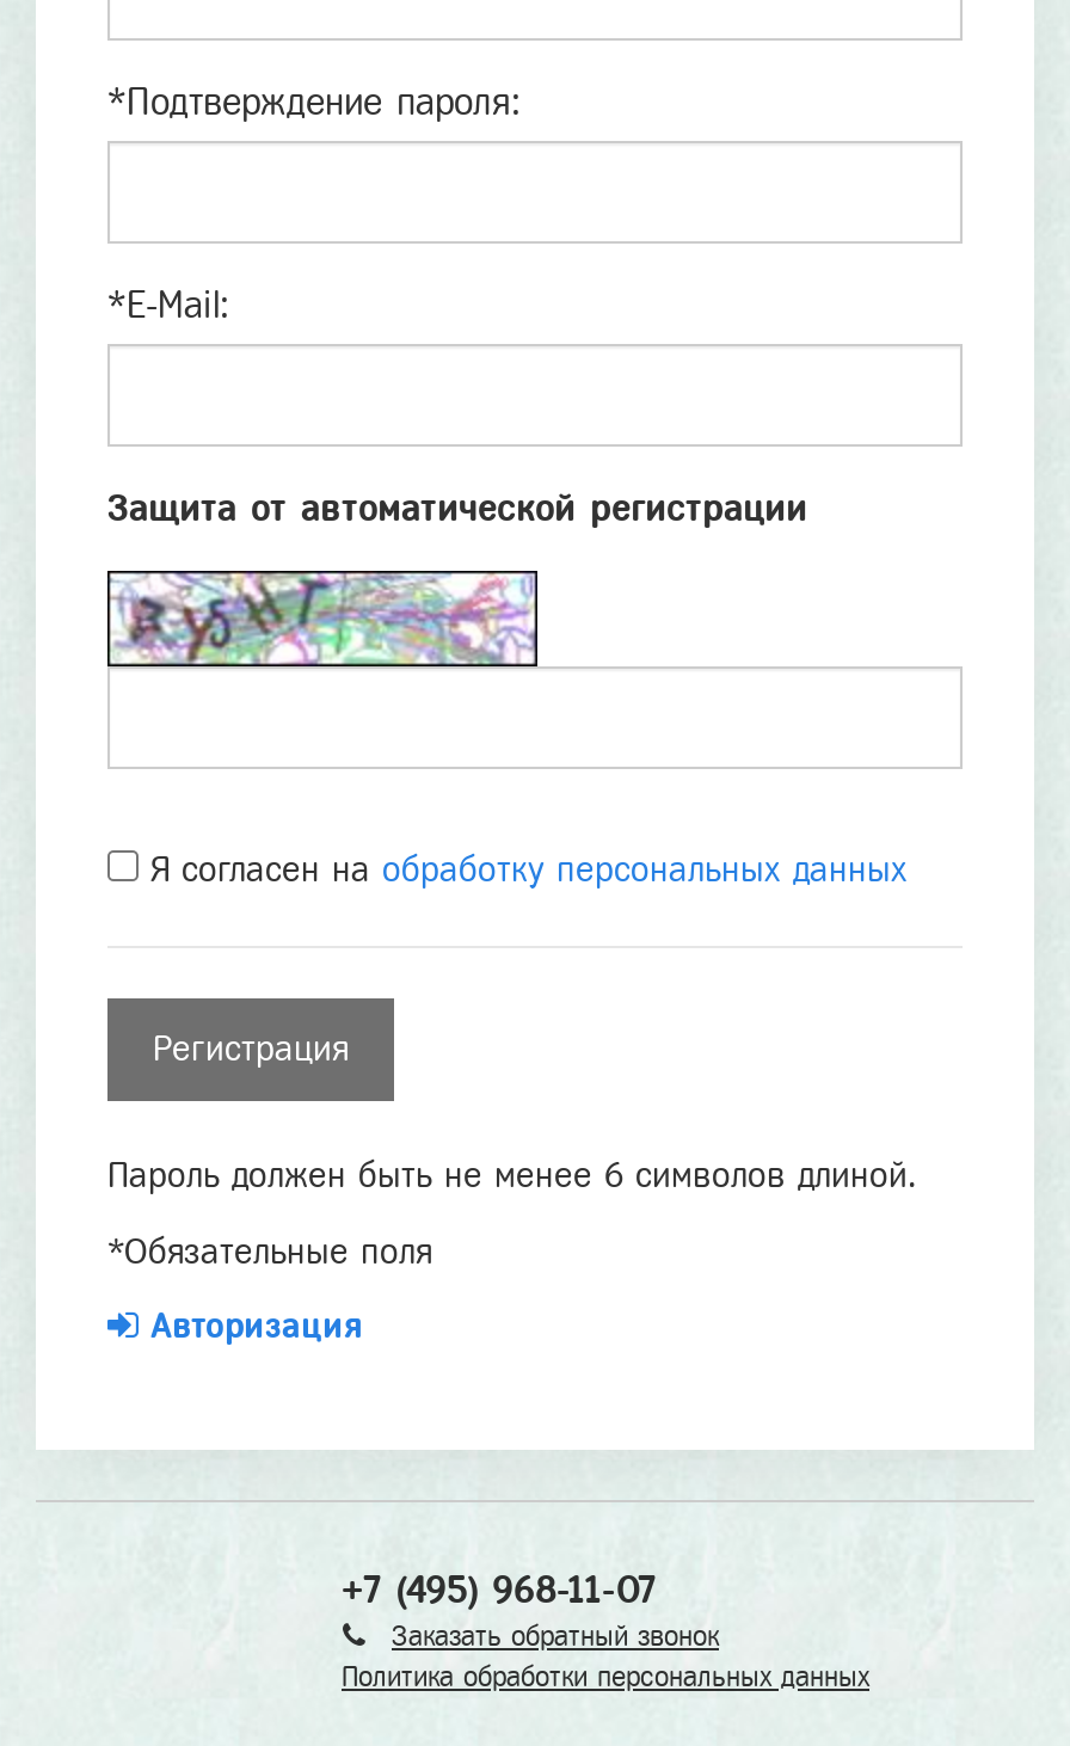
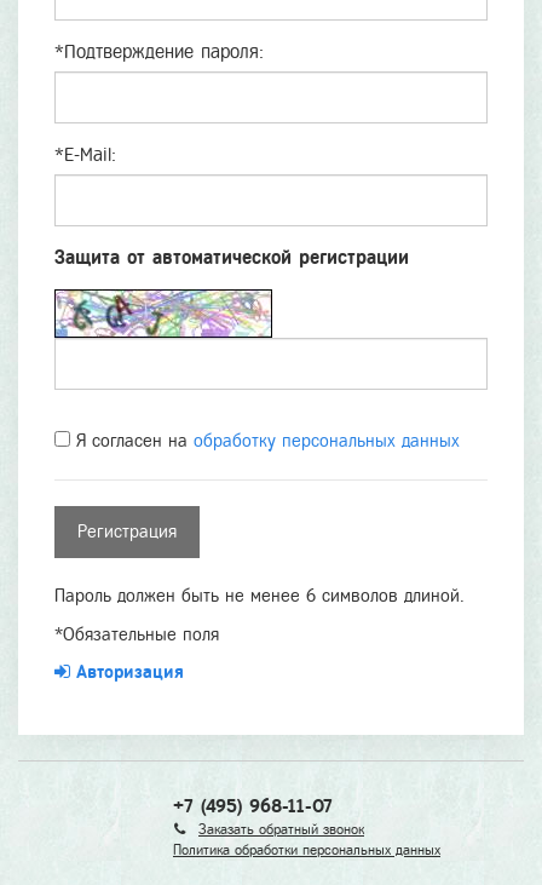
[107,571,537,666] [image] -> [54,289,272,338] [image]

